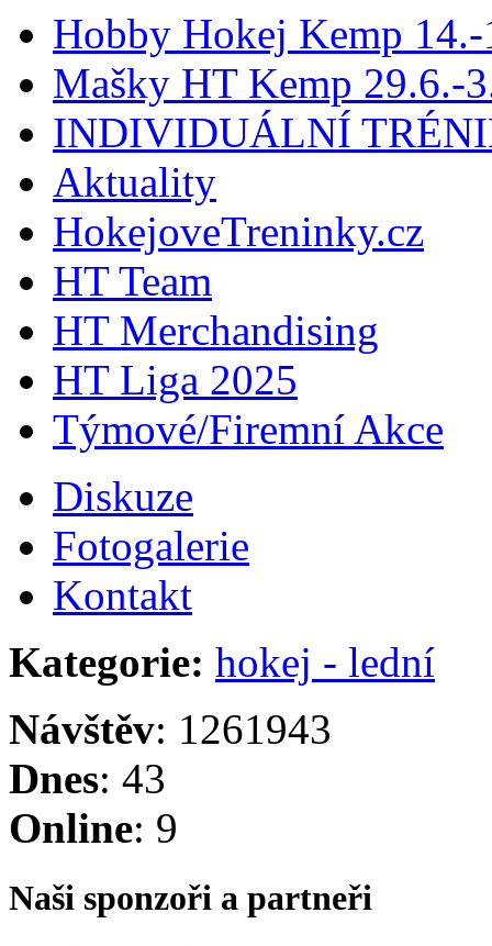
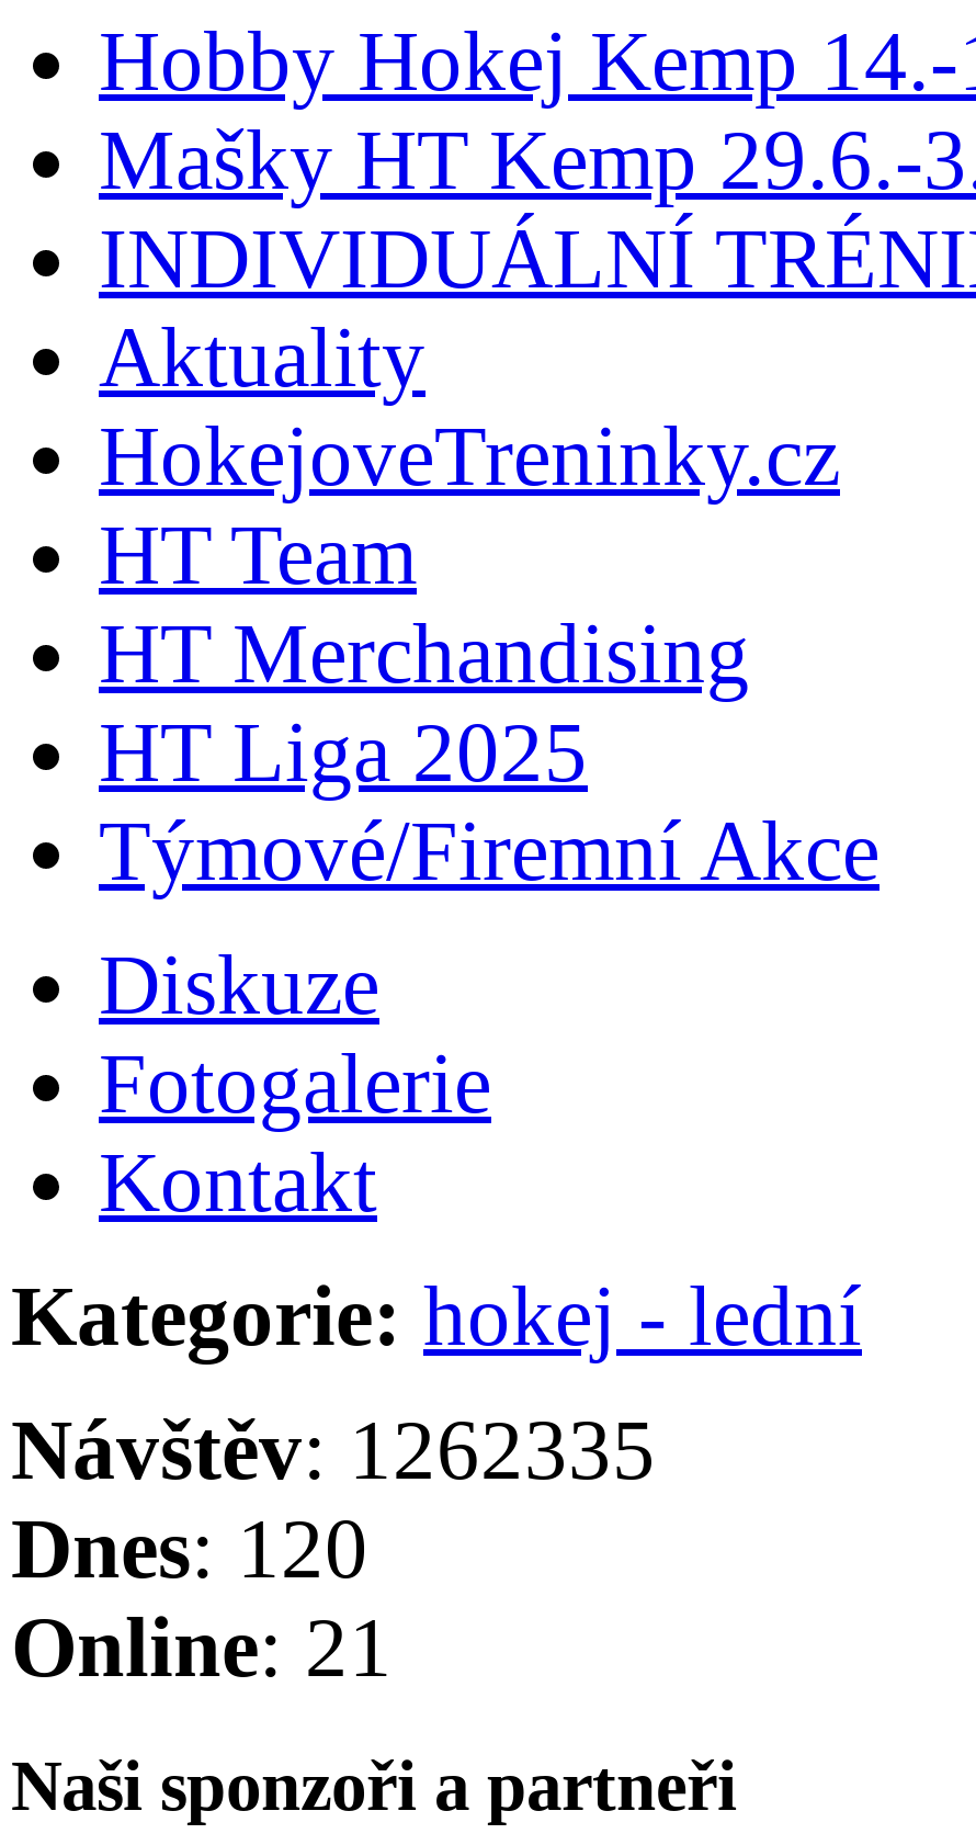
[9,706,332,753] Návštěv: 1261943 -> [11,1403,656,1497] Návštěv: 1262335
[9,755,166,803] Dnes: 43 -> [11,1501,368,1596] Dnes: 120
[9,805,178,852] Online: 9 -> [11,1600,393,1695] Online: 21

